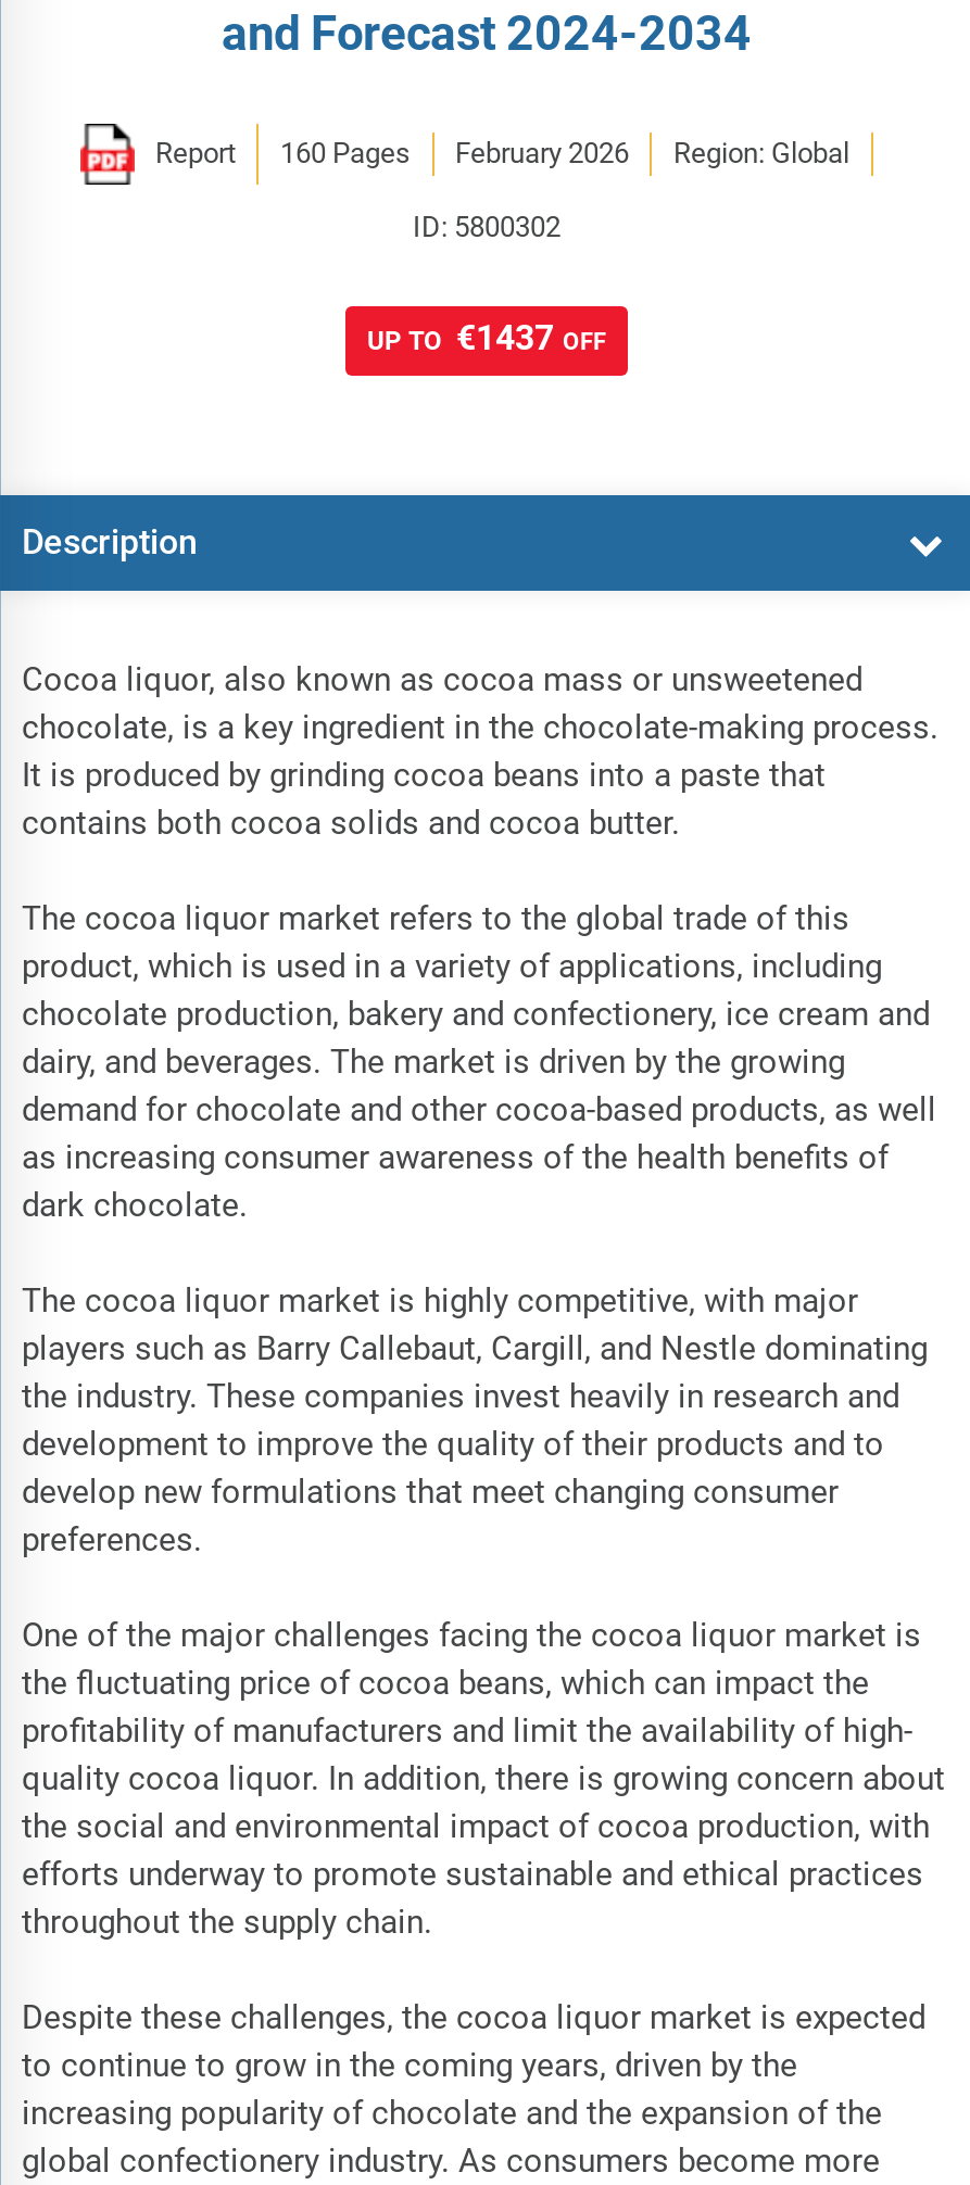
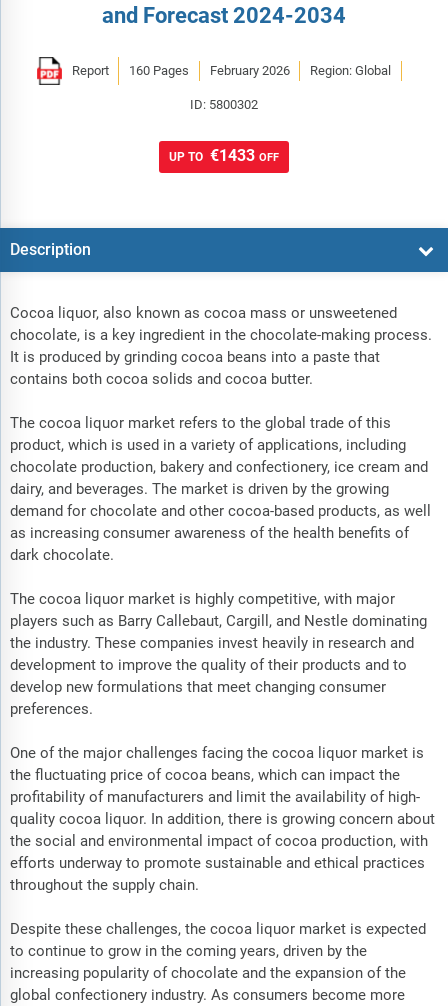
[367,316,606,358] UP TO €1437 OFF -> [169,146,279,165] UP TO €1433 OFF

